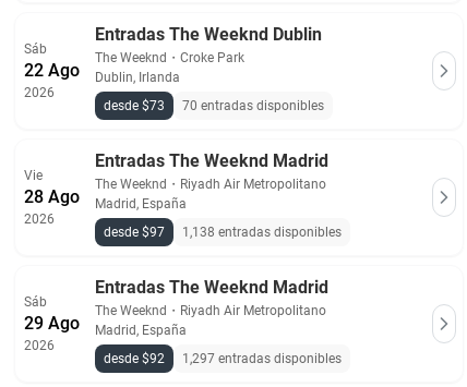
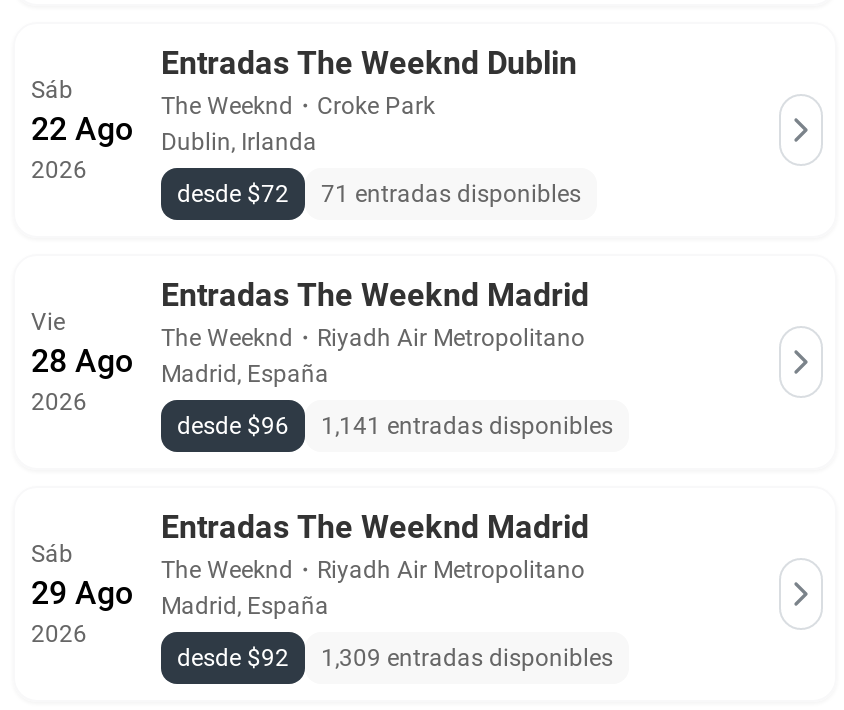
[104,98,165,113] desde $73 -> [177,180,289,208] desde $72
[182,98,324,113] 70 entradas disponibles -> [321,180,581,208] 71 entradas disponibles
[104,225,165,240] desde $97 -> [177,412,289,440] desde $96
[182,225,342,240] 1,138 entradas disponibles -> [321,412,613,440] 1,141 entradas disponibles
[182,351,342,366] 1,297 entradas disponibles -> [321,644,613,672] 1,309 entradas disponibles

